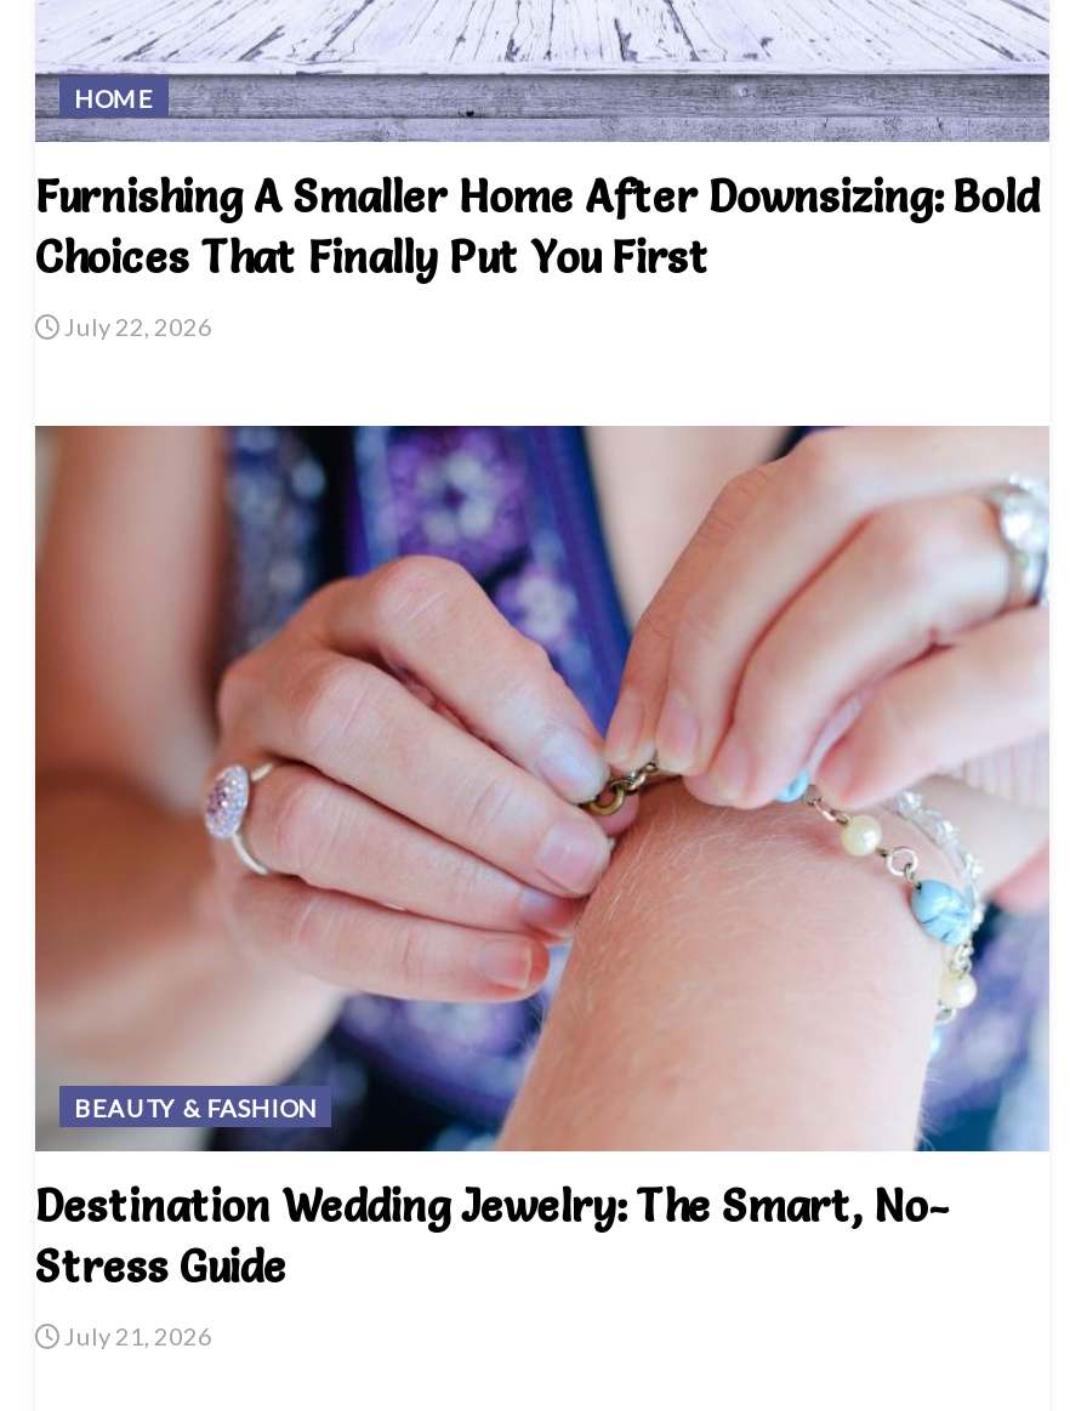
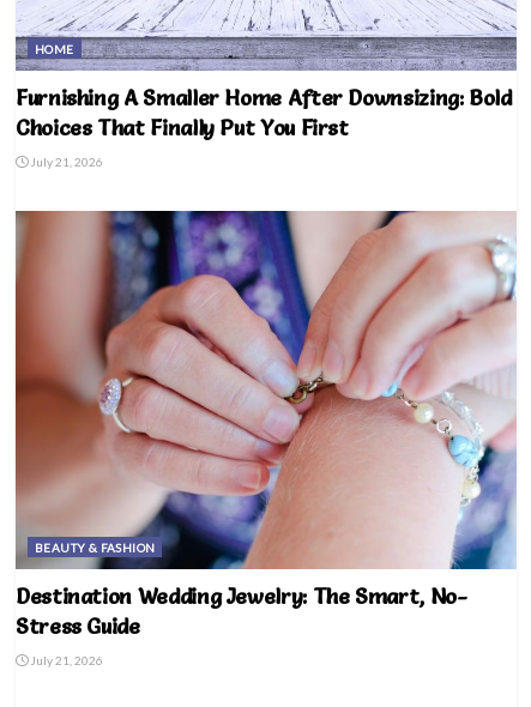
[59,312,212,341] July 22, 2026 -> [28,154,103,169] July 21, 2026

